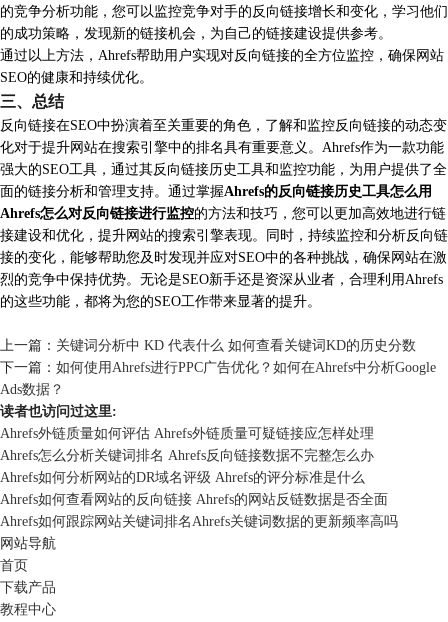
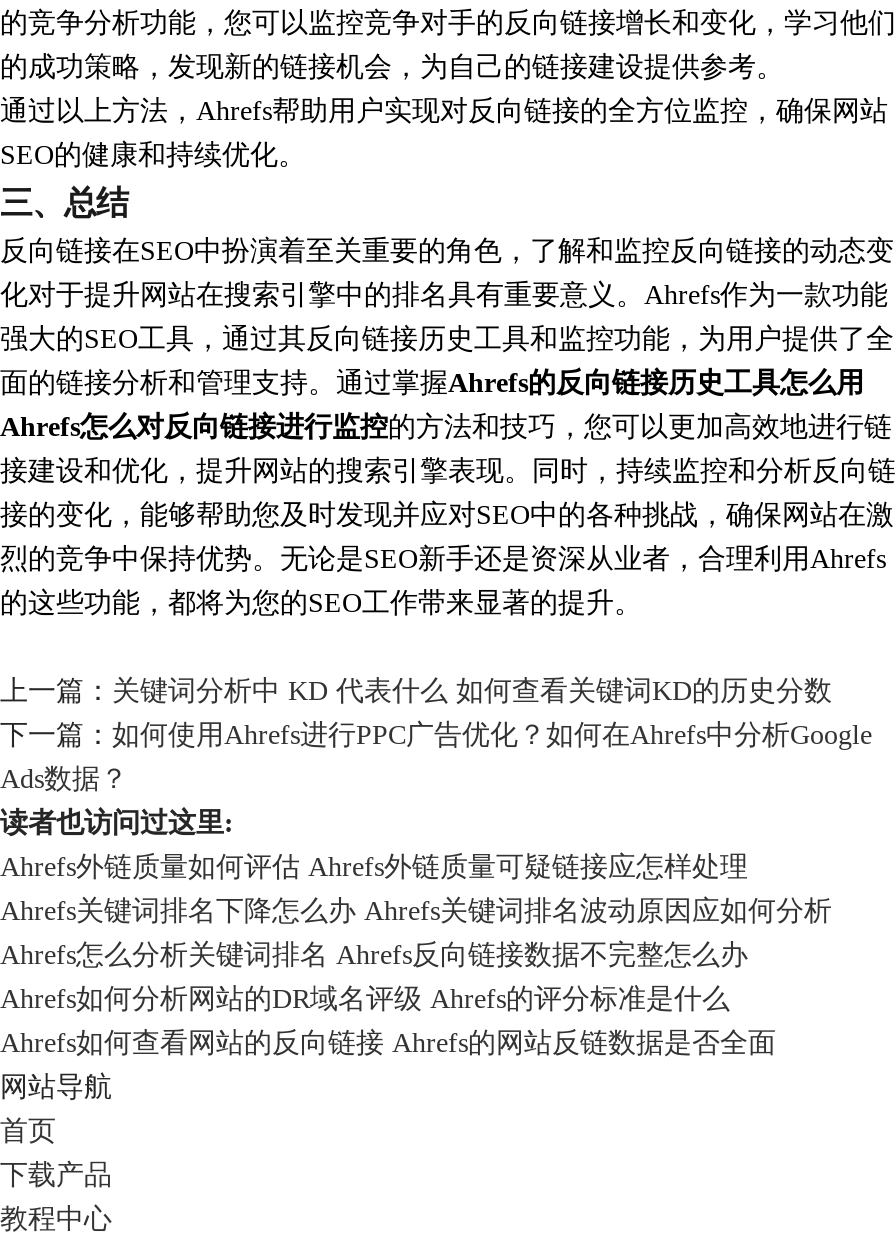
none -> [0,895,832,925] Ahrefs关键词排名下降怎么办 Ahrefs关键词排名波动原因应如何分析
moved [0,448,388,507] -> [0,939,776,1057]: Ahrefs怎么分析关键词排名 Ahrefs反向链接数据不完整怎么办 | Ahrefs如何分析网站的DR域名评级 Ahrefs的评分标准是什么 | Ahrefs如何查看网站的反向链接 Ahrefs的网站反链数据是否全面
[0,514,398,529] Ahrefs如何跟踪网站关键词排名Ahrefs关键词数据的更新频率高吗 -> none

